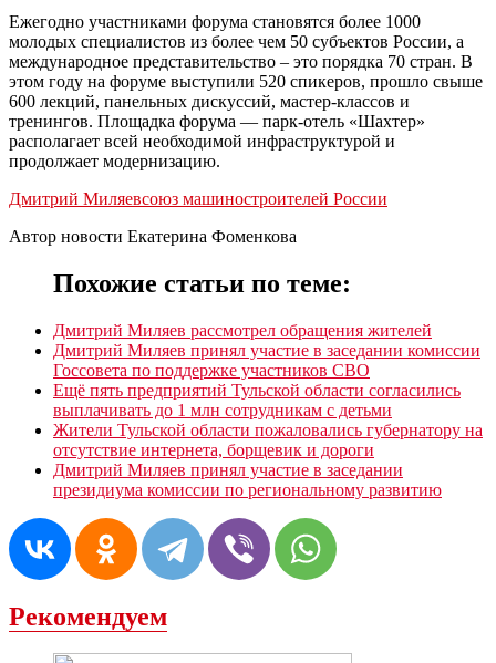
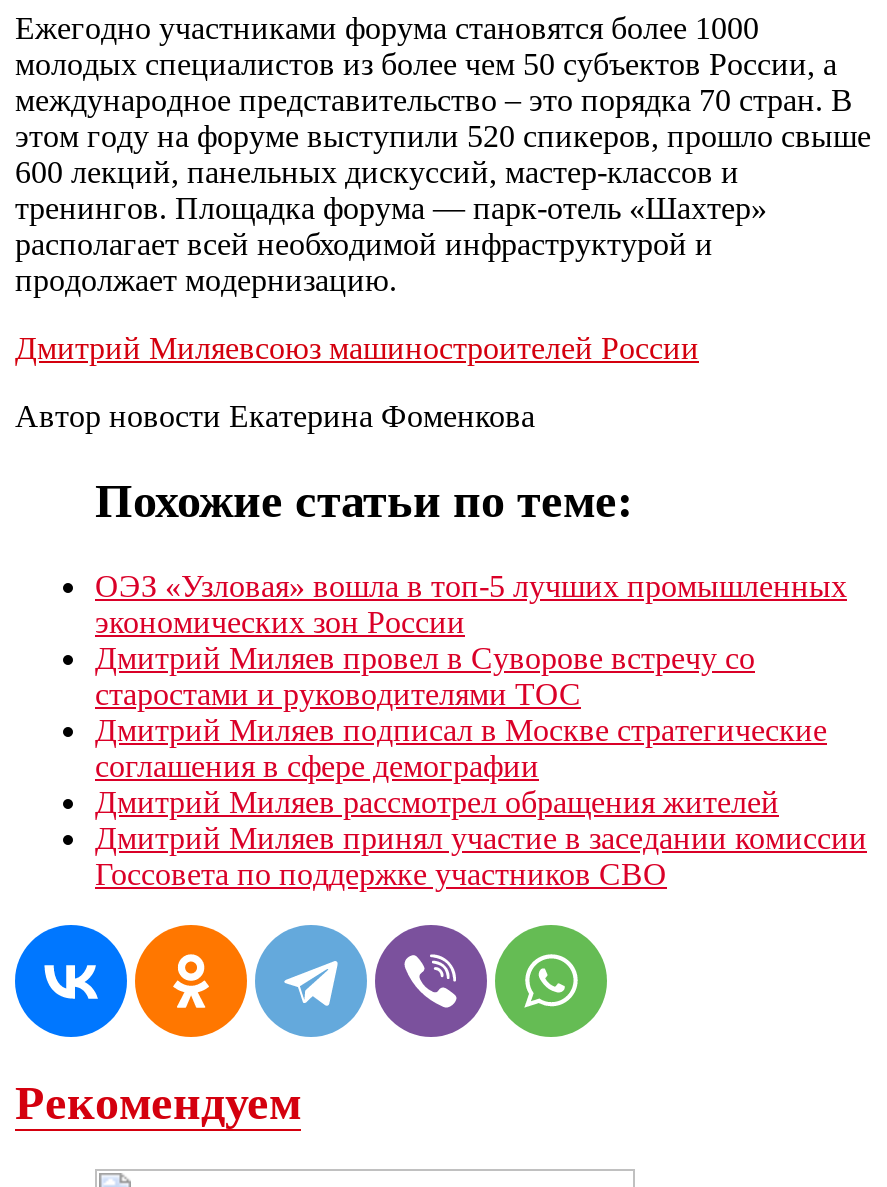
none -> [95,568,847,782] ОЭЗ «Узловая» вошла в топ-5 лучших промышленных | экономических зон России | Дмитрий Миляев провел в Суворове встречу со | старостами и руководителями ТОС | Дмитрий Миляев подписал в Москве стратегические | соглашения в сфере демографии
moved [53,321,480,379] -> [95,784,867,890]: Дмитрий Миляев рассмотрел обращения жителей | Дмитрий Миляев принял участие в заседании комиссии | Госсовета по поддержке участников СВО
[53,380,483,499] Ещë пять предприятий Тульской области согласились | выплачивать до 1 млн сотрудникам с детьми | Жители Тульской области пожаловались губернатору на | отсутствие интернета, борщевик и дороги | Дмитрий Миляев принял участие в заседании | президиума комиссии по региональному развитию -> none

